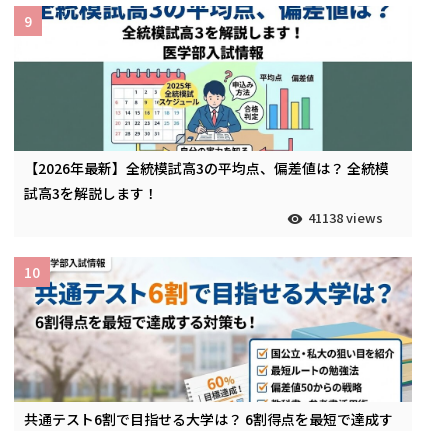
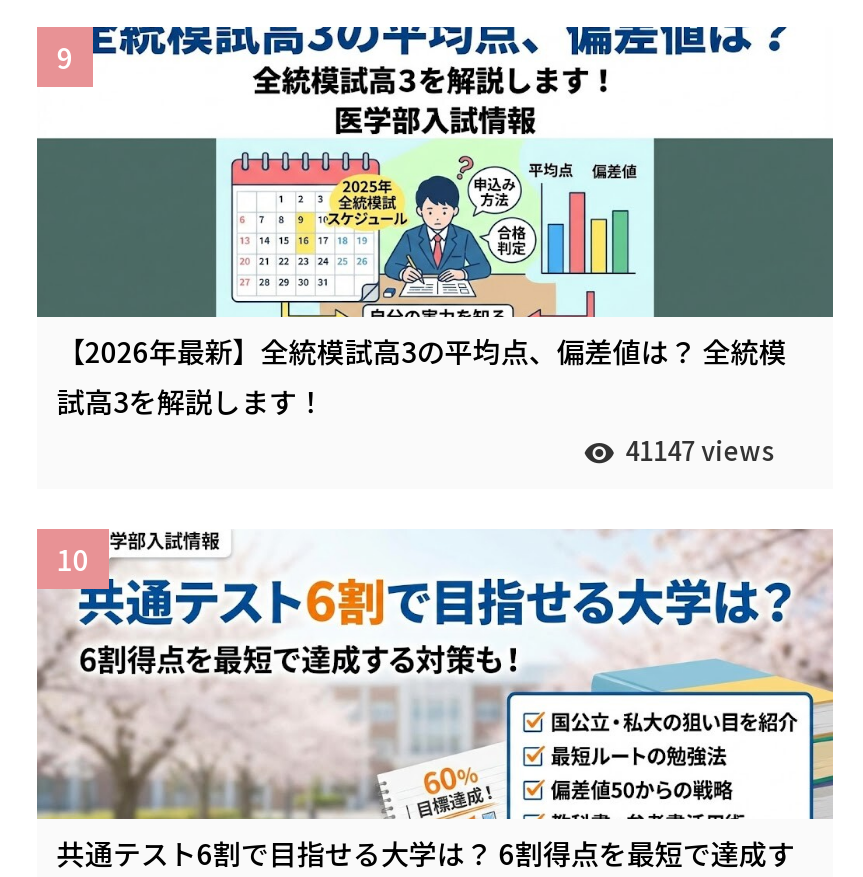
[308,208,383,227] 41138 views -> [625,430,775,468] 41147 views

